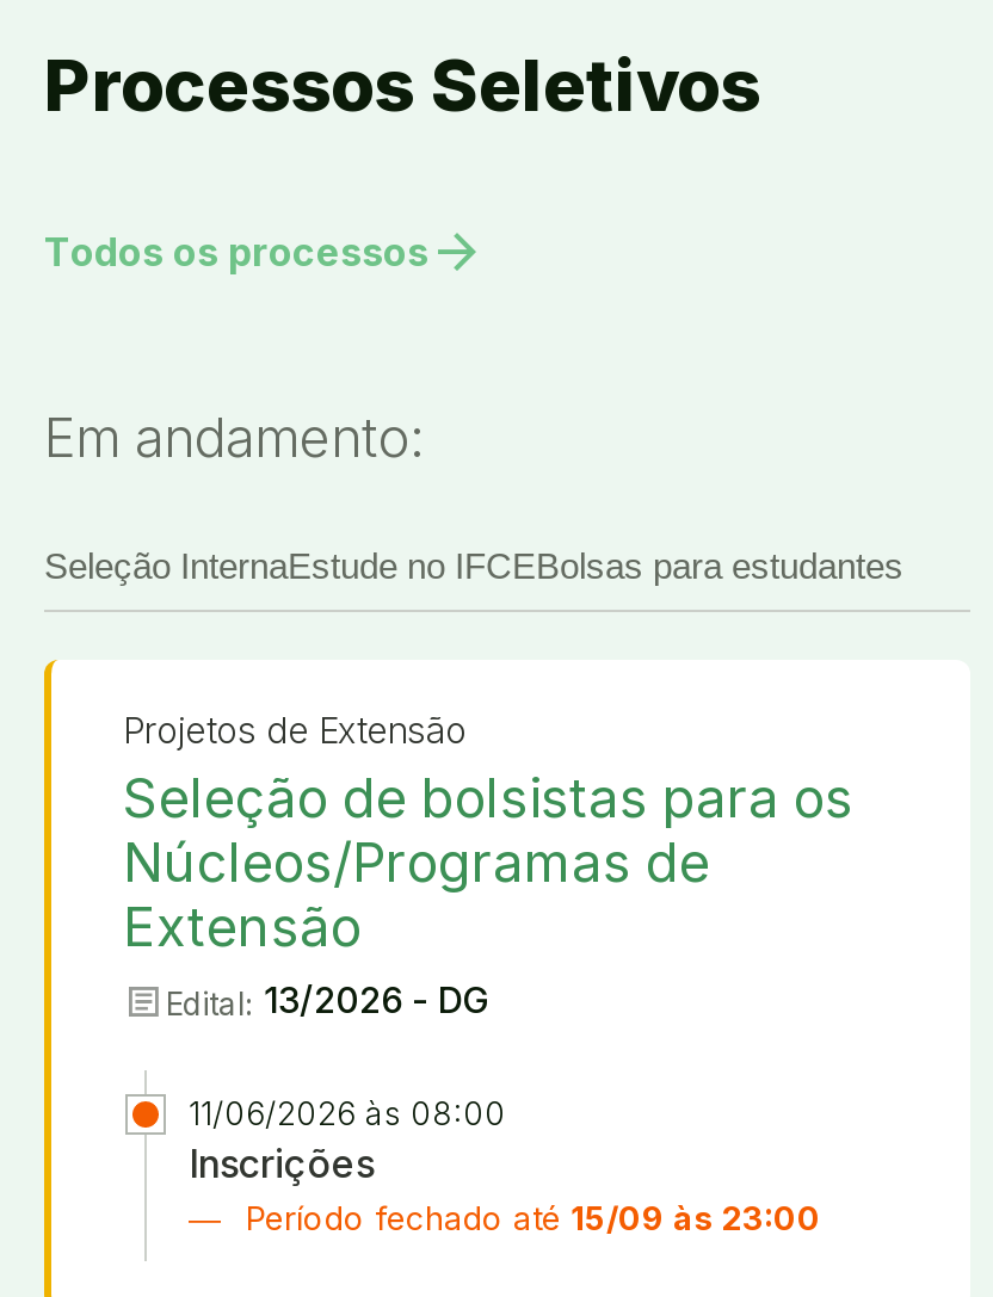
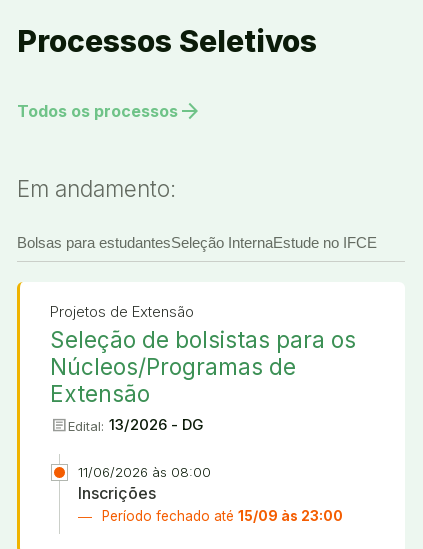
[44,546,903,587] Seleção InternaEstude no IFCEBolsas para estudantes -> [17,234,377,251] Bolsas para estudantesSeleção InternaEstude no IFCE

